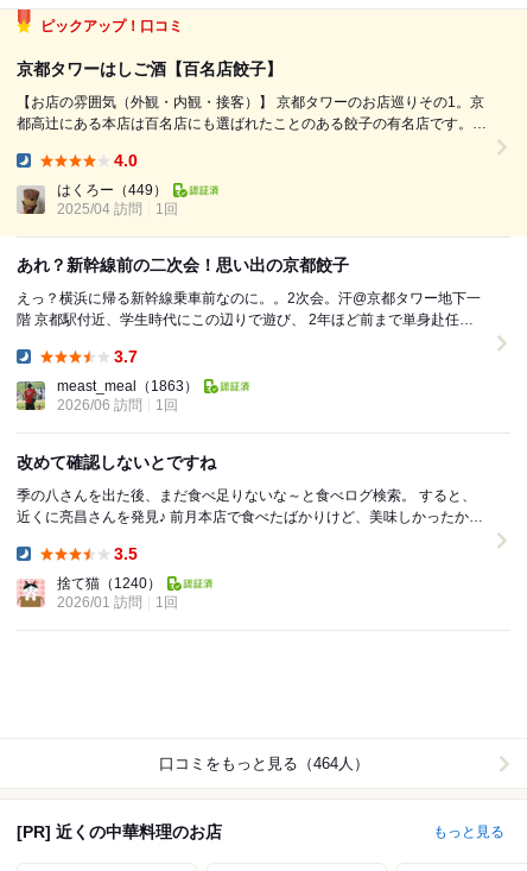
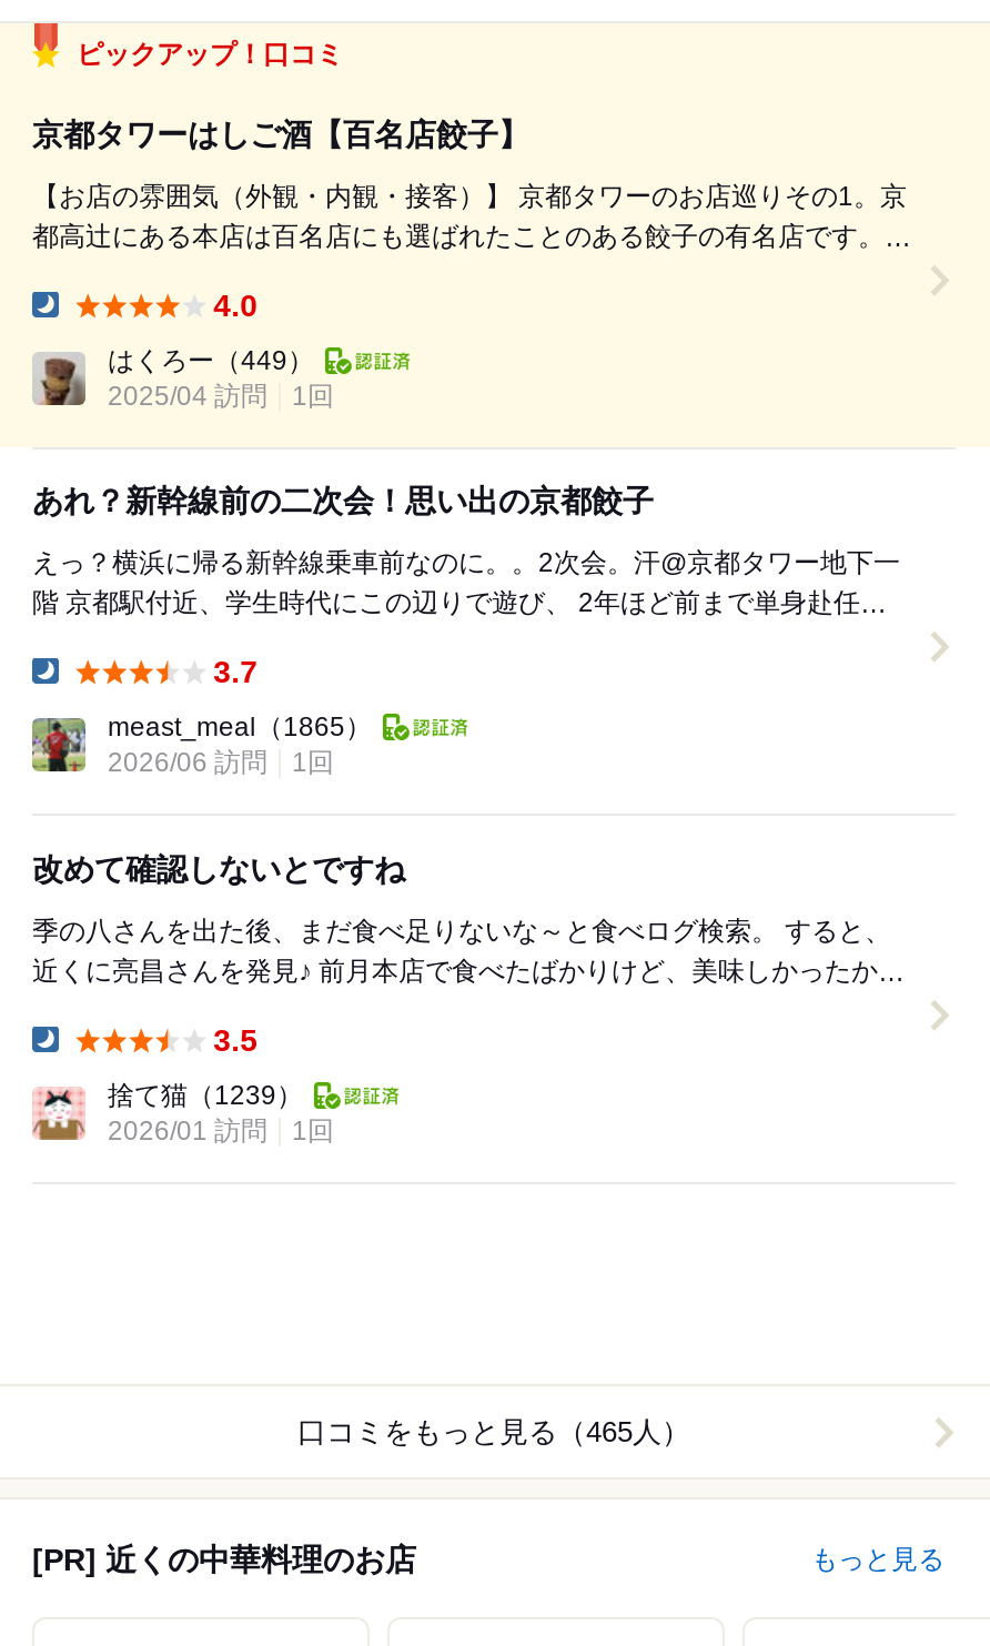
[57,378,198,395] meast_meal（1863） -> [108,712,372,743] meast_meal（1865）
[57,575,161,592] 捨て猫（1240） -> [108,1081,303,1112] 捨て猫（1239）
[158,755,369,773] 口コミをもっと見る（464人） -> [297,1416,690,1449] 口コミをもっと見る（465人）

